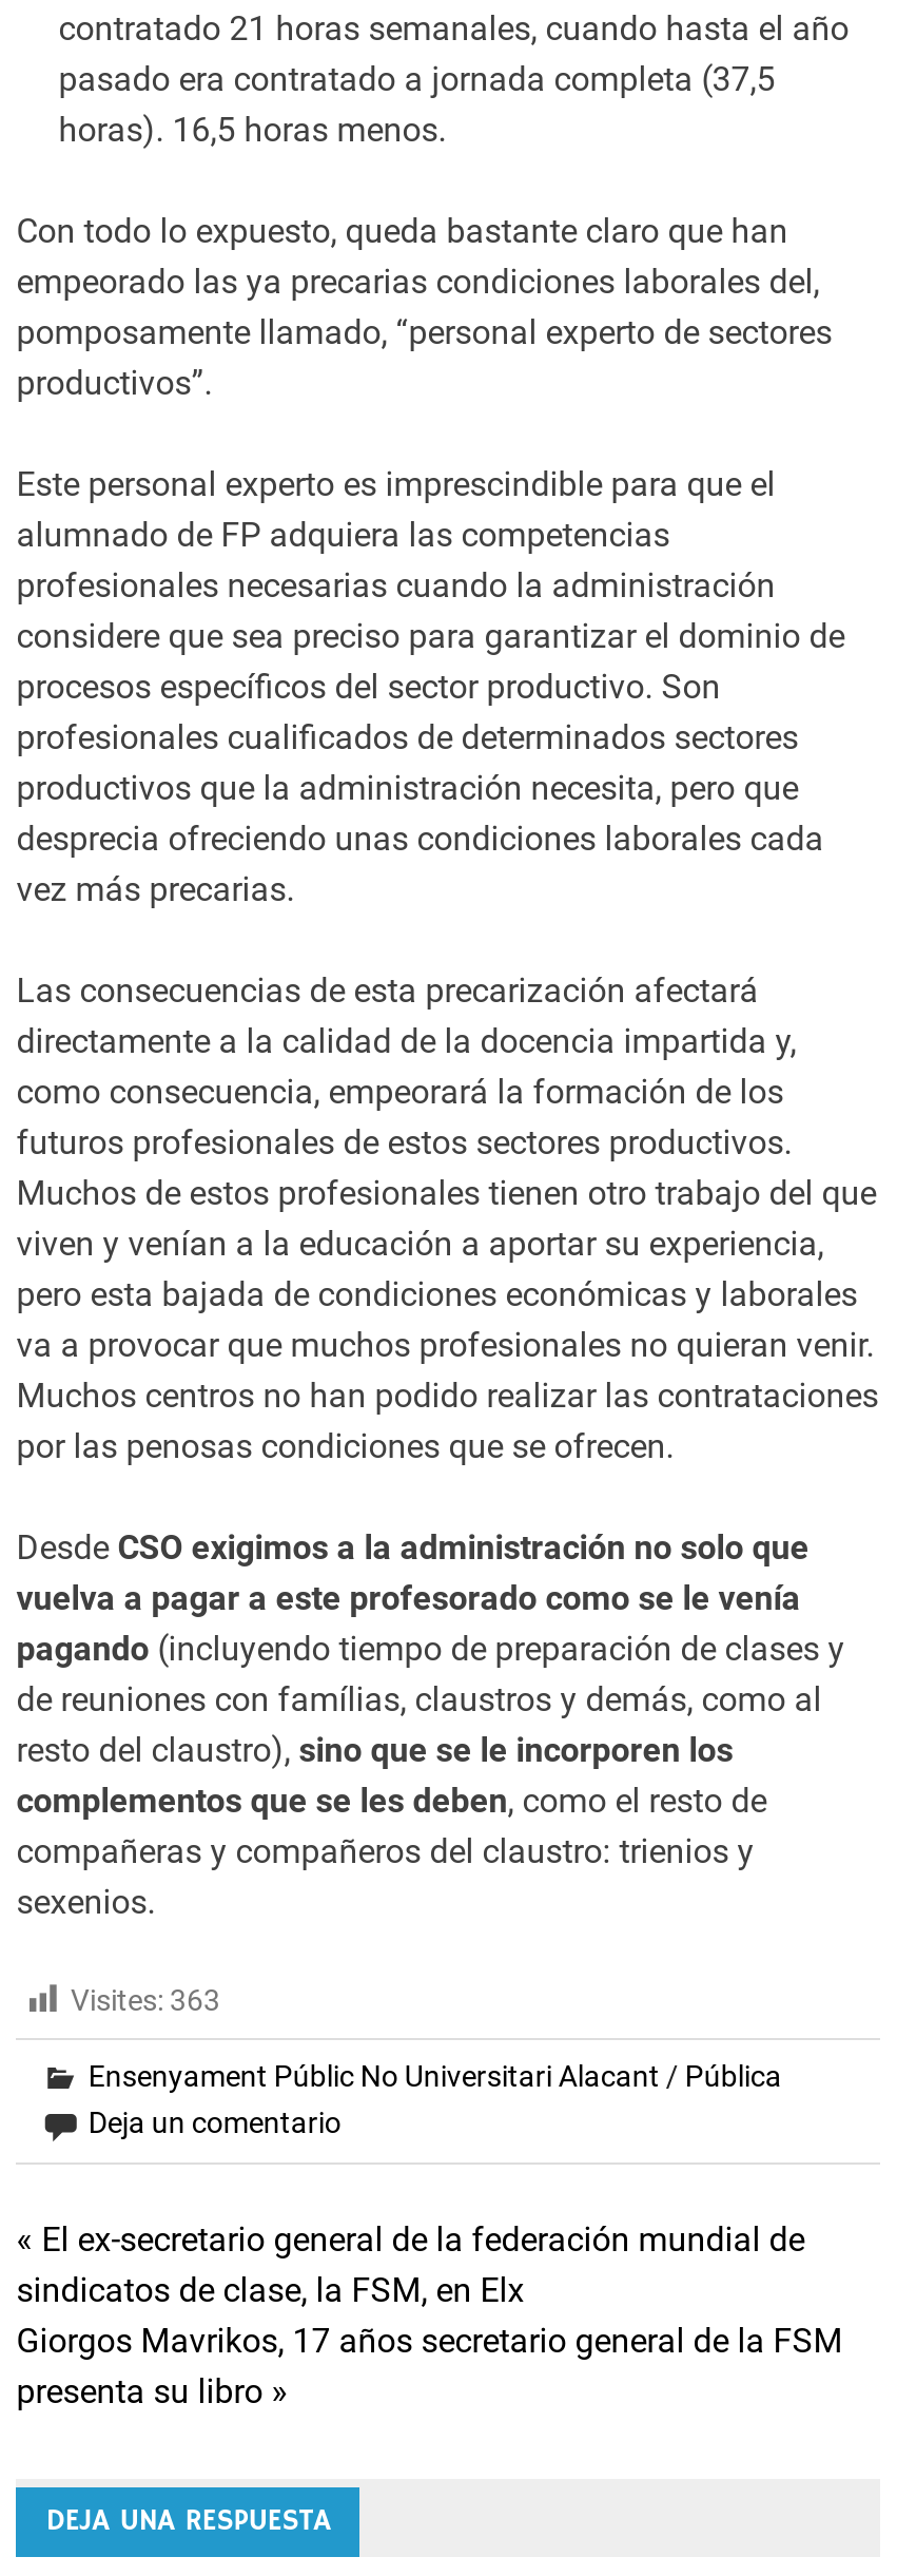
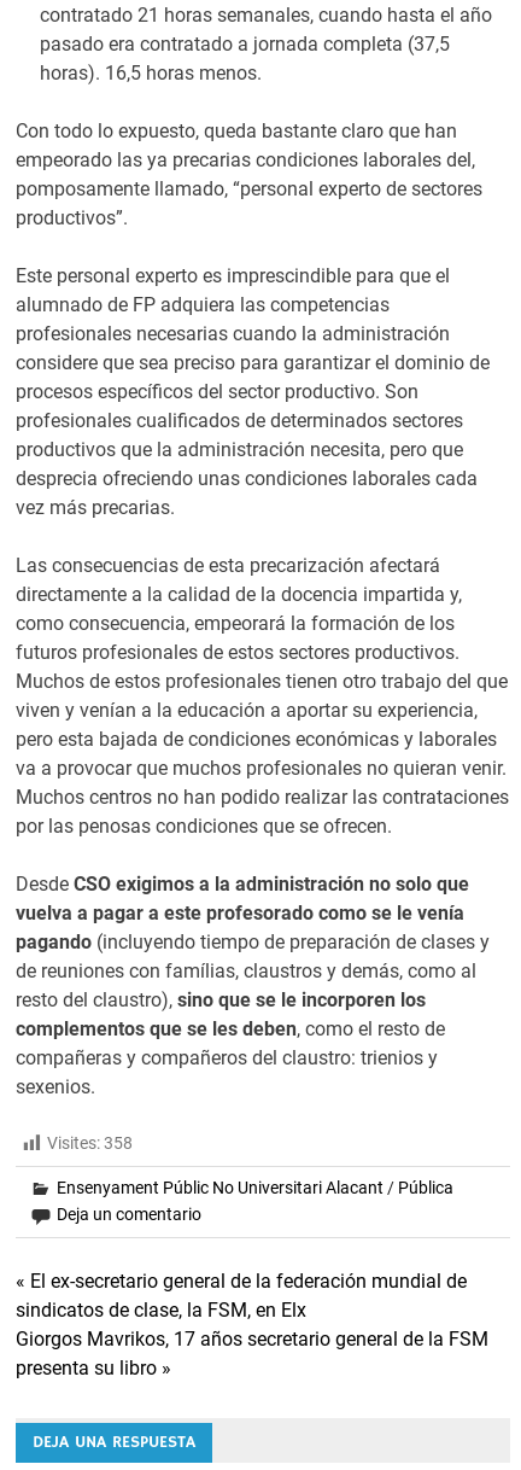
[71,1982,220,2016] Visites: 363 -> [47,1134,133,1153] Visites: 358

